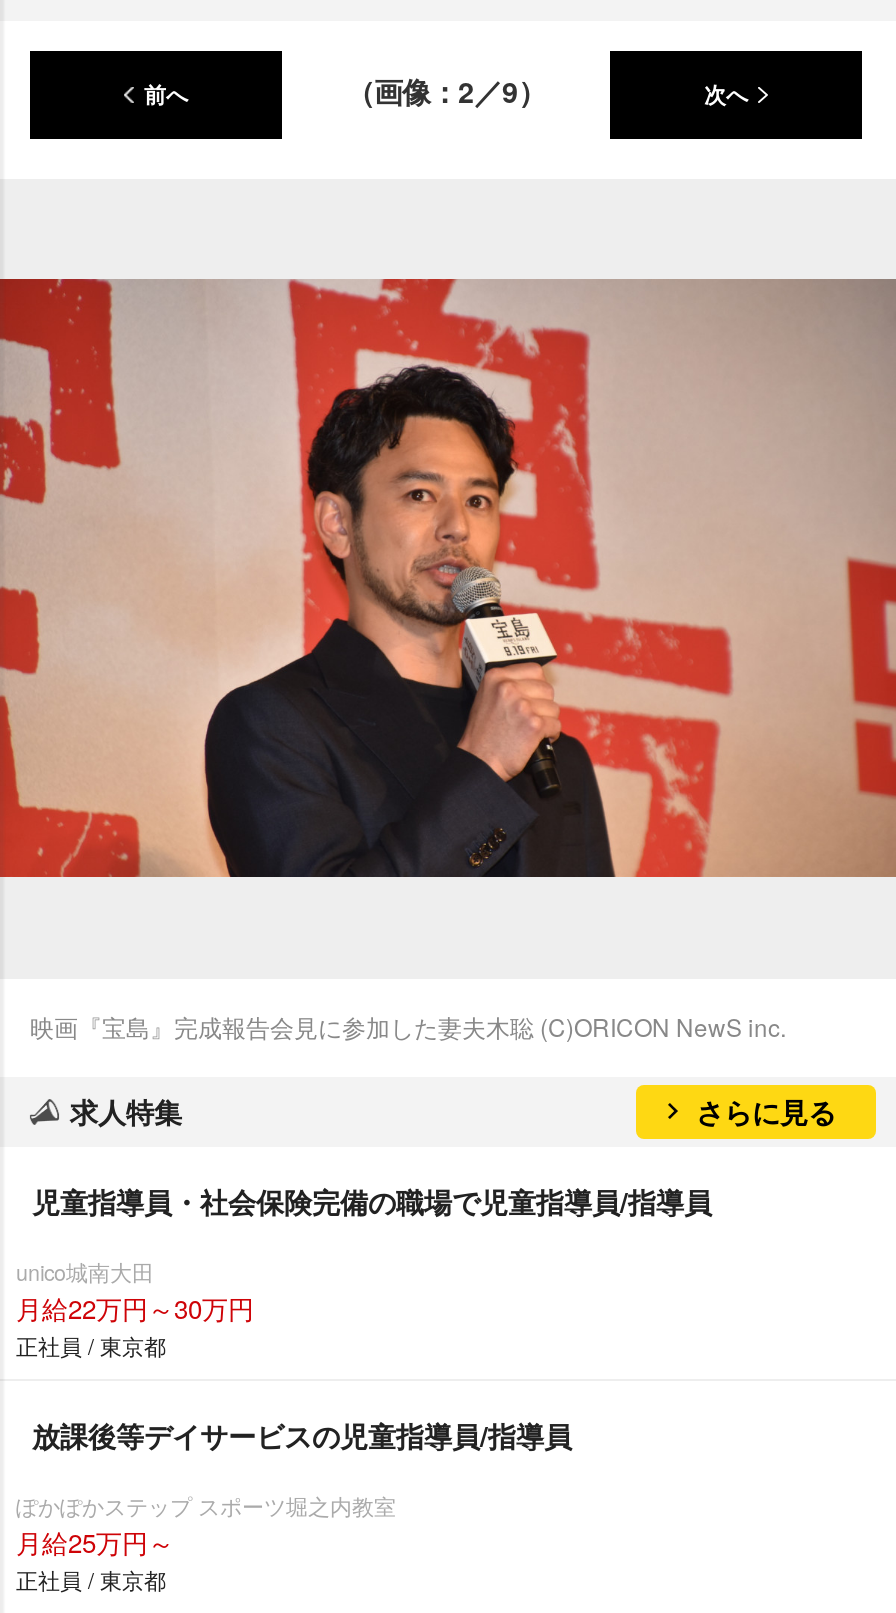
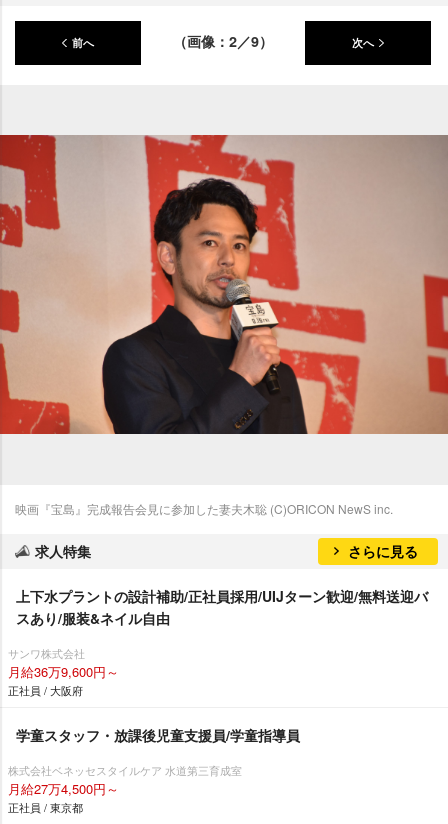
[32,1181,712,1221] 児童指導員・社会保険完備の職場で児童指導員/指導員 -> [16,586,428,628] 上下水プラントの設計補助/正社員採用/UIJターン歓迎/無料送迎バ | スあり/服装&ネイル自由
[16,1257,254,1361] unico城南大田 | 月給22万円～30万円 | 正社員 / 東京都 -> [8,646,119,698] サンワ株式会社 | 月給36万9,600円～ | 正社員 / 大阪府
[32,1415,572,1455] 放課後等デイサービスの児童指導員/指導員 -> [16,725,300,745] 学童スタッフ・放課後児童支援員/学童指導員
[16,1491,396,1561] ぽかぽかステップ スポーツ堀之内教室 | 月給25万円～ -> [8,763,242,798] 株式会社ベネッセスタイルケア 水道第三育成室 | 月給27万4,500円～

